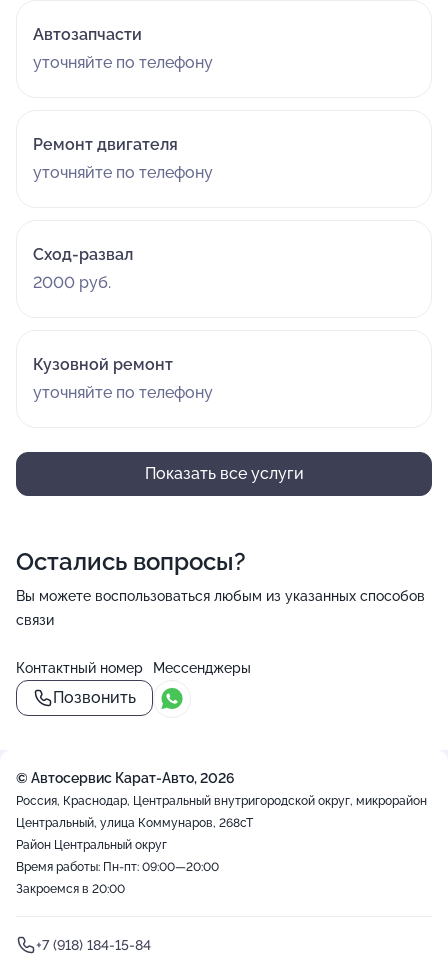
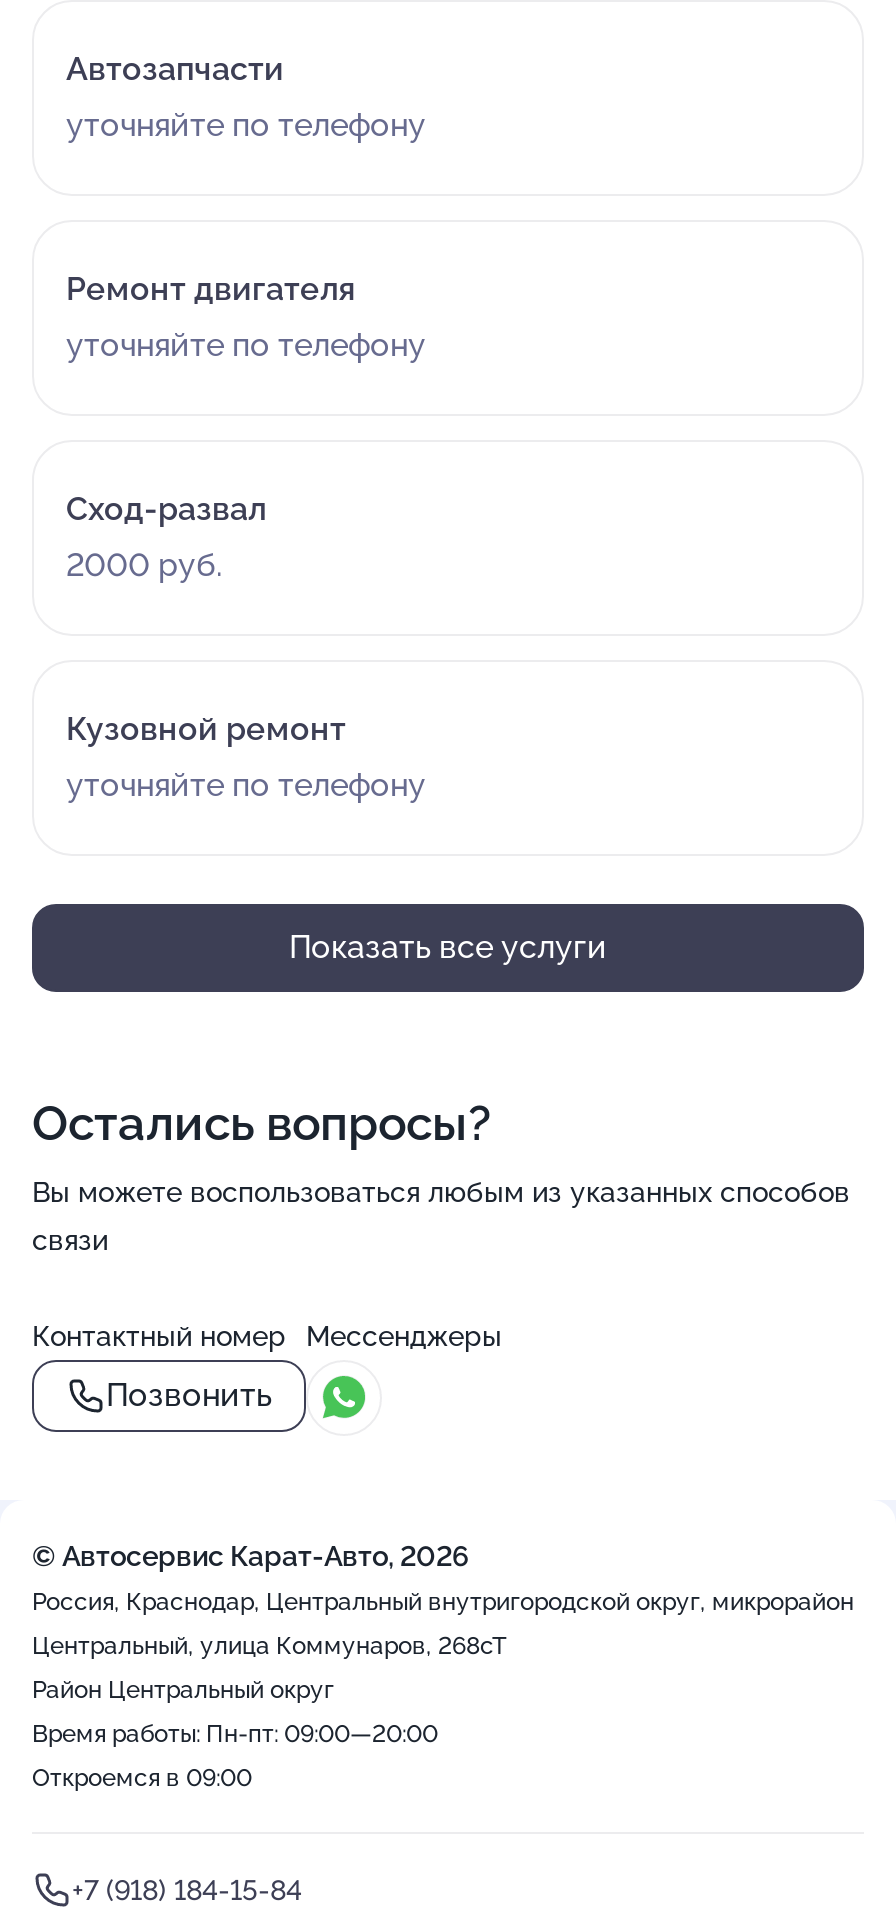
[16,882,125,896] Закроемся в 20:00 -> [32,1765,252,1793] Откроемся в 09:00

